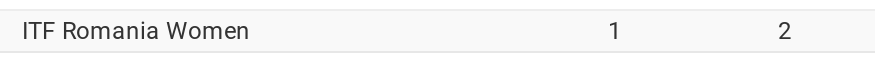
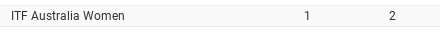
[22,17,250,45] ITF Romania Women -> [11,9,125,23] ITF Australia Women

